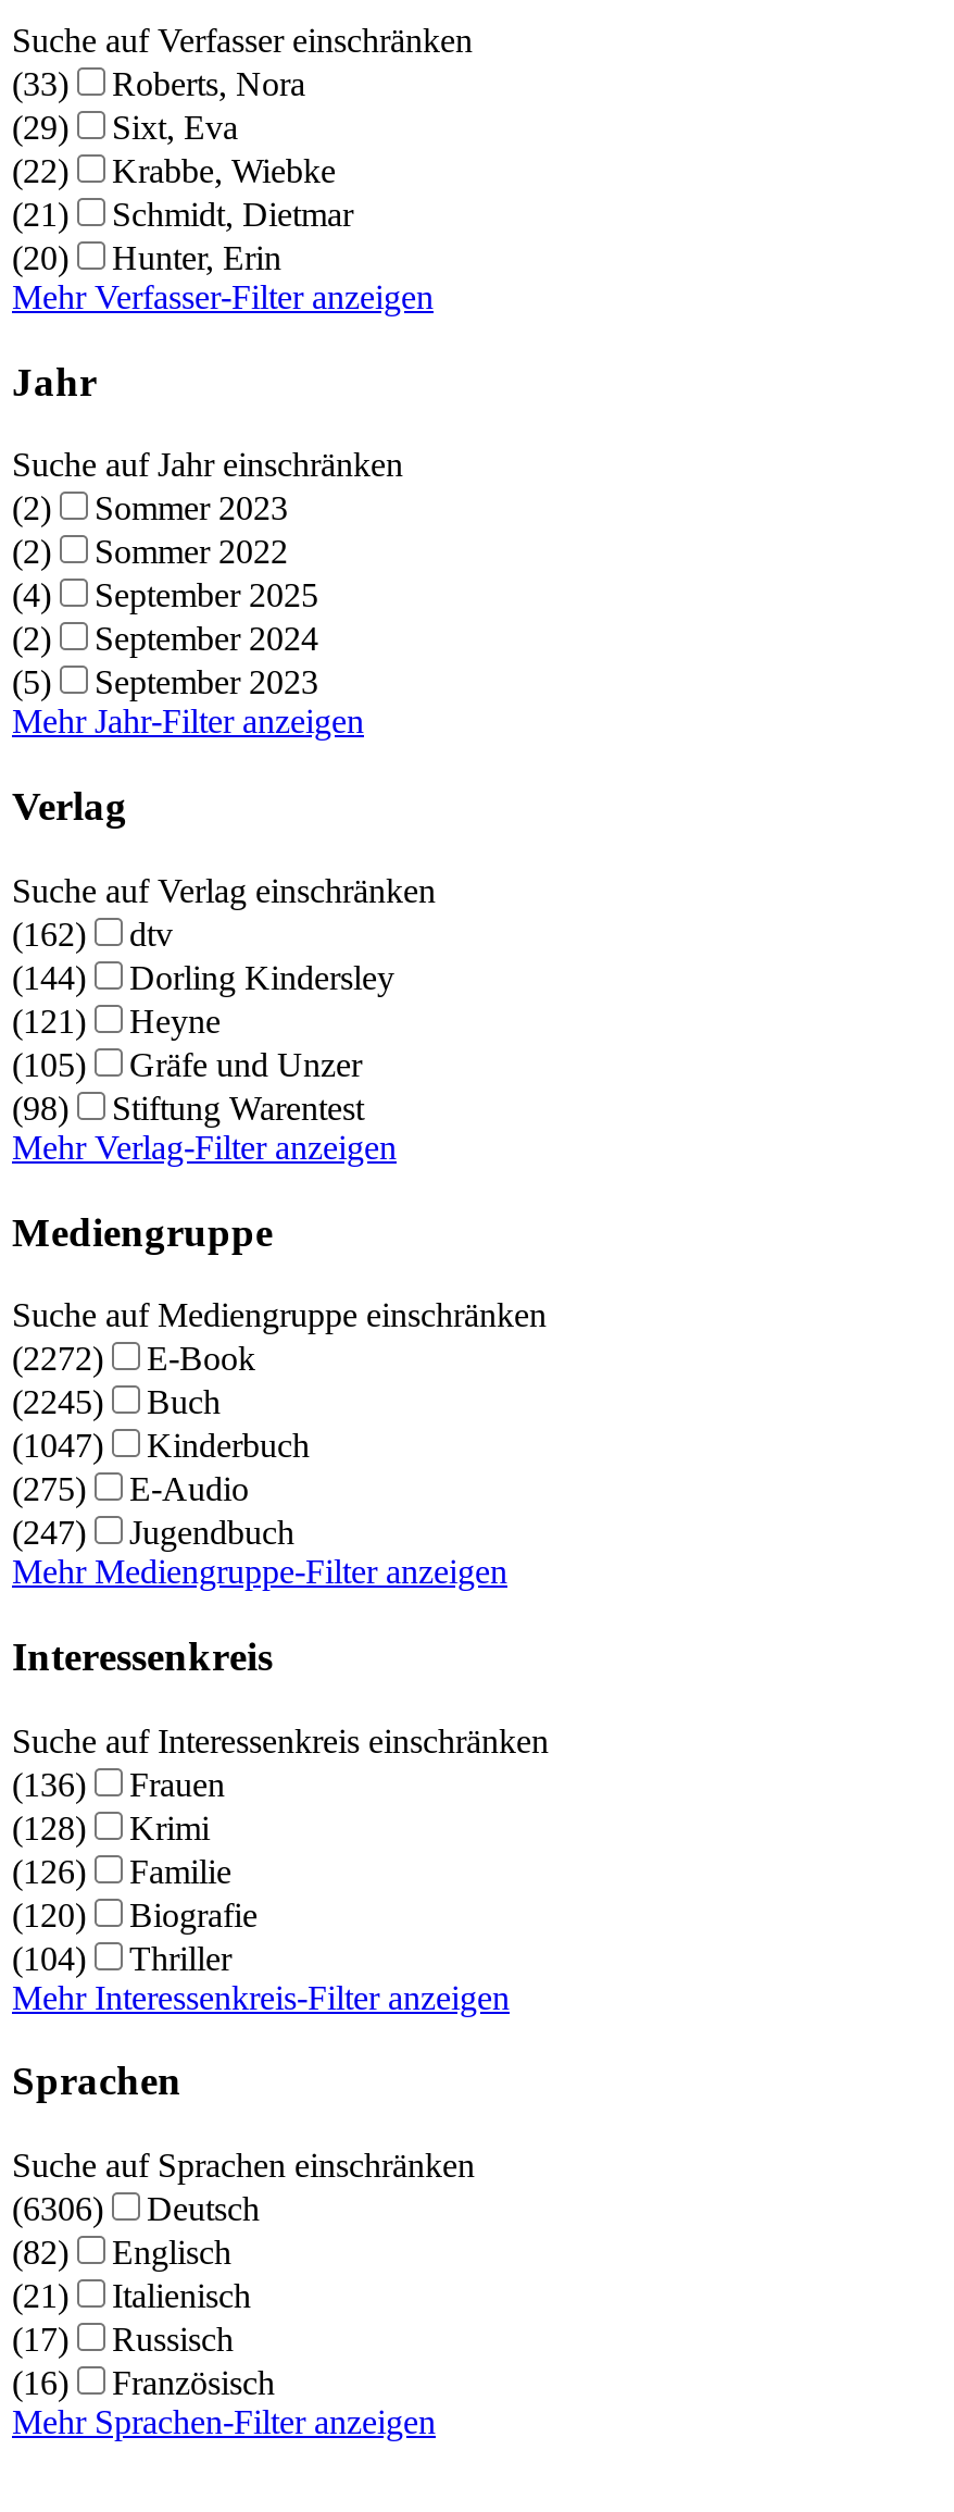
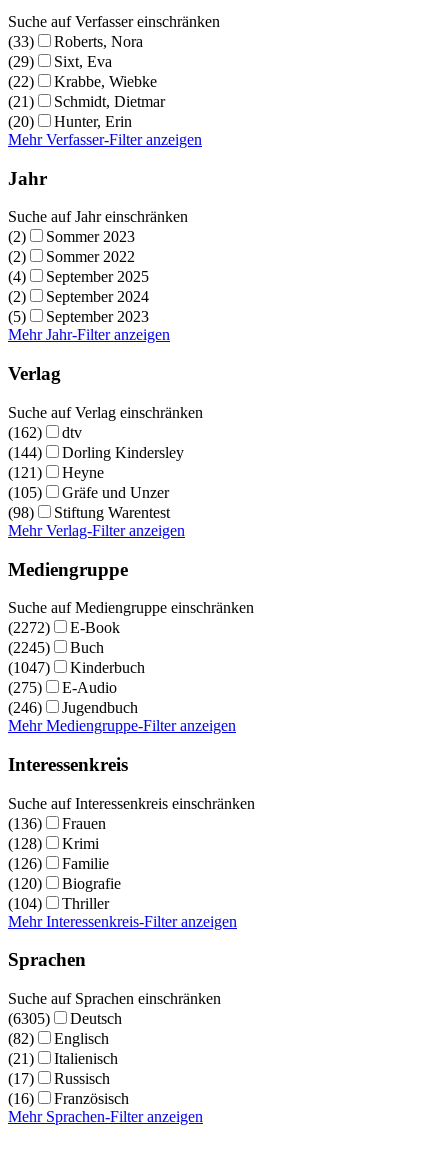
[12,1514,294,1551] (247) Jugendbuch -> [8,699,138,716] (246) Jugendbuch
[12,2191,260,2228] (6306) Deutsch -> [8,1010,122,1027] (6305) Deutsch

